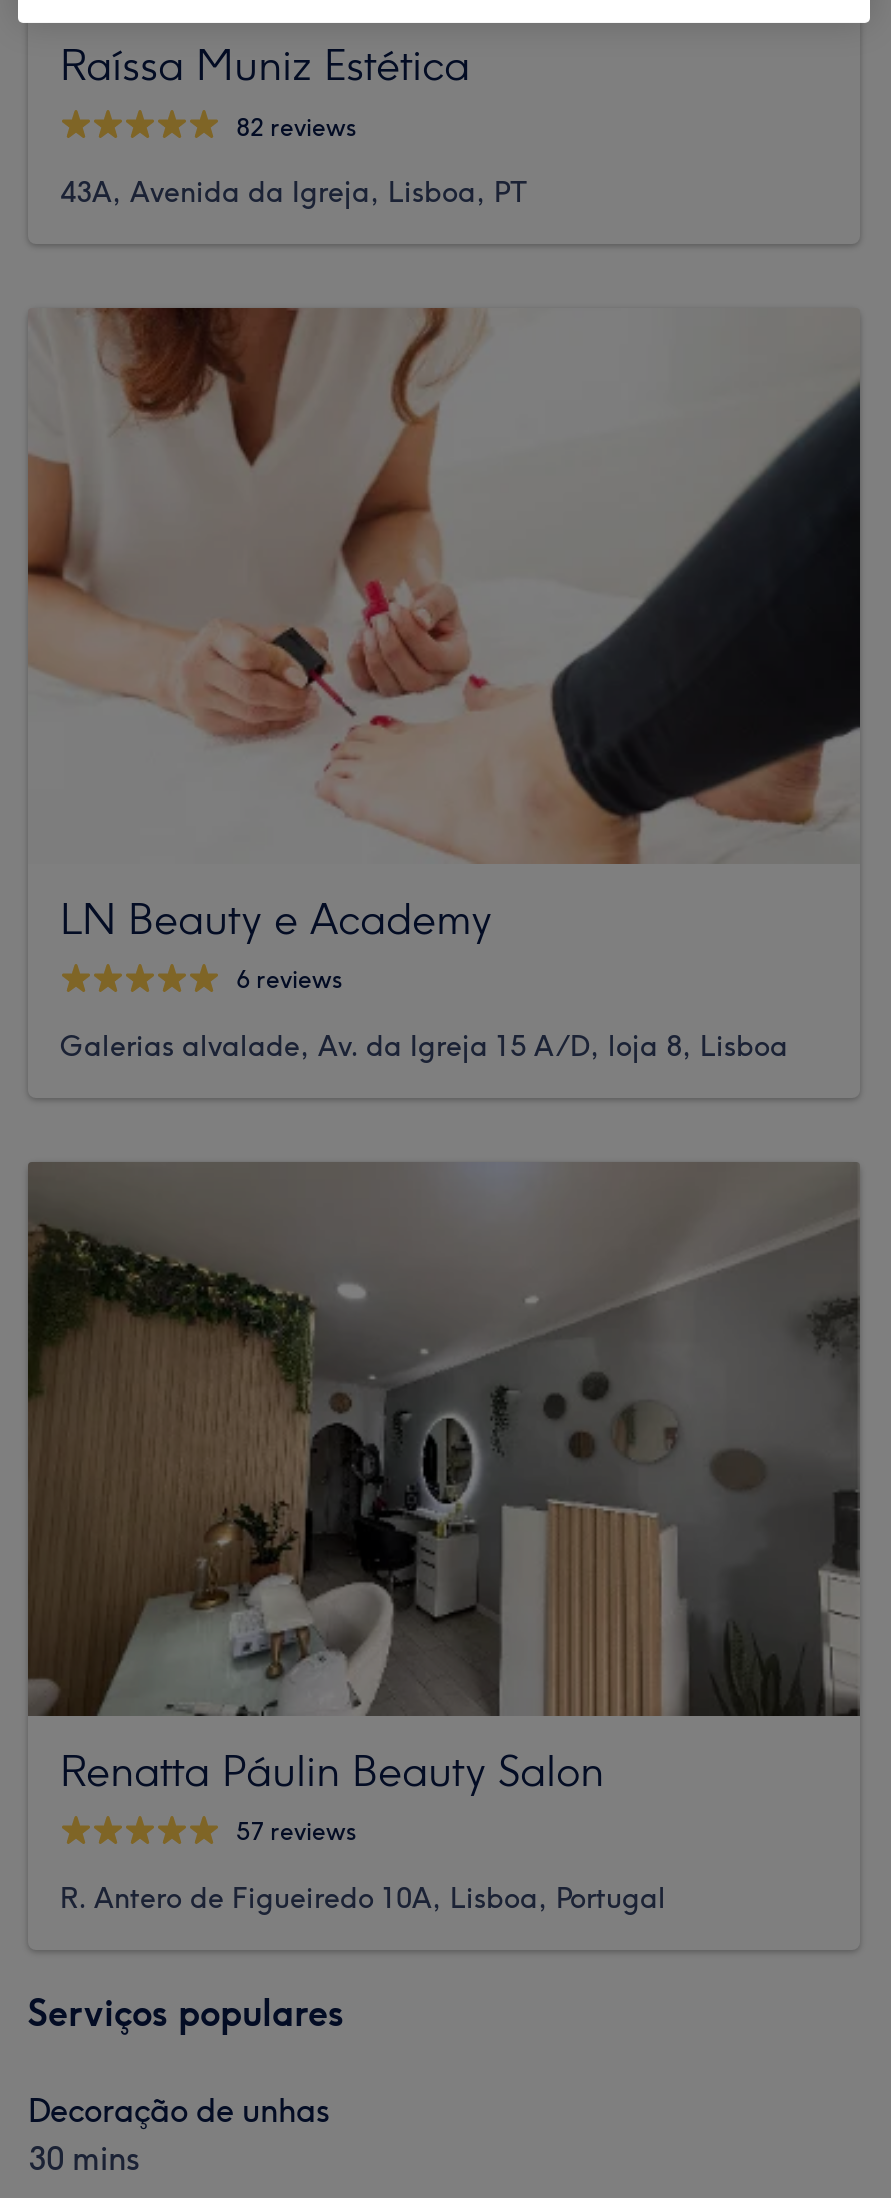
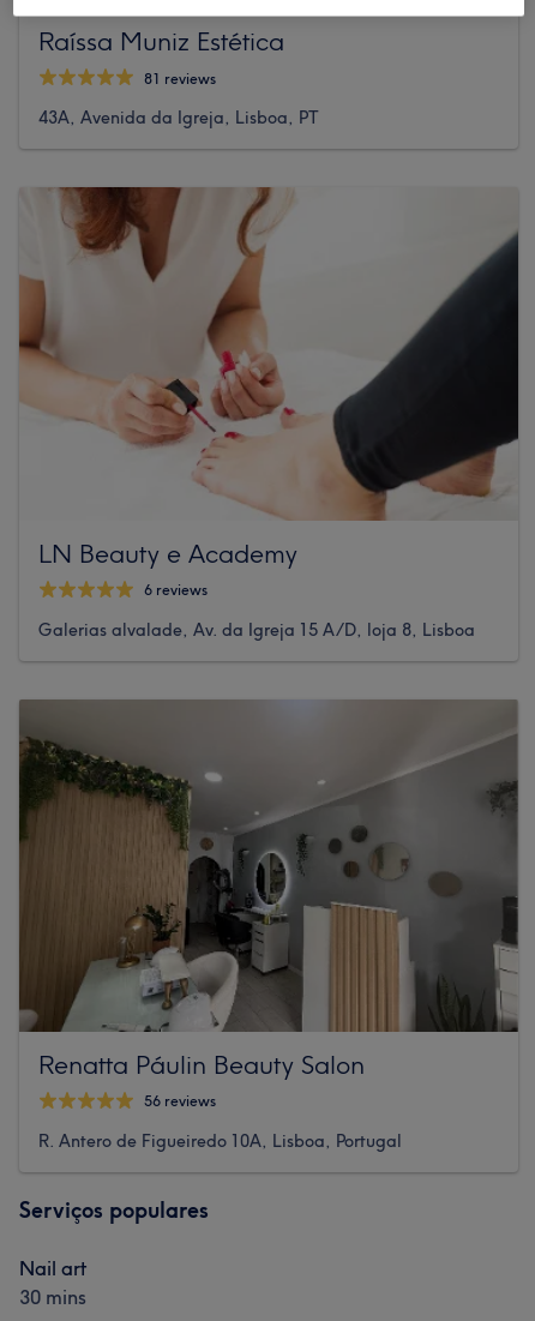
[236,112,356,142] 82 reviews -> [144,69,216,87] 81 reviews
[236,1817,356,1847] 57 reviews -> [144,1092,216,1110] 56 reviews
[28,2090,330,2130] Decoração de unhas -> [19,1256,88,1280] Nail art

